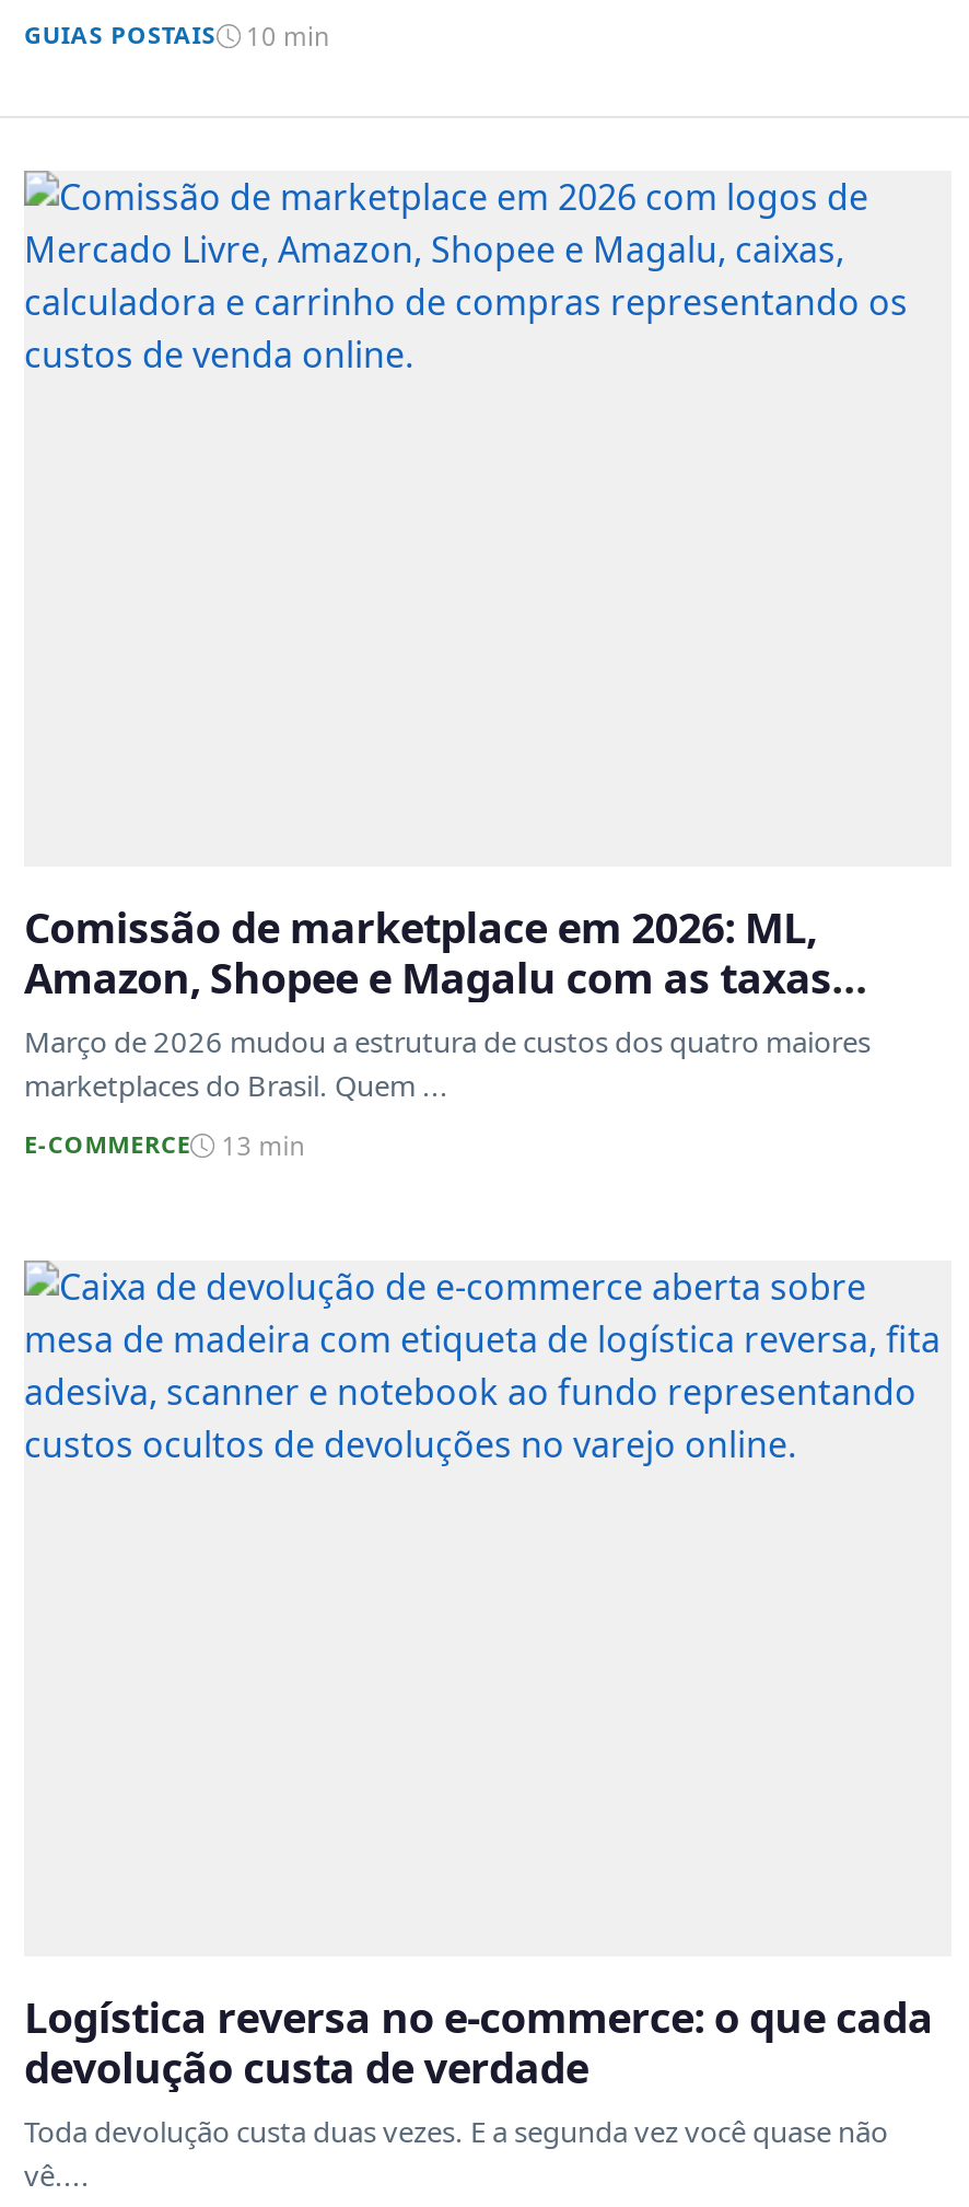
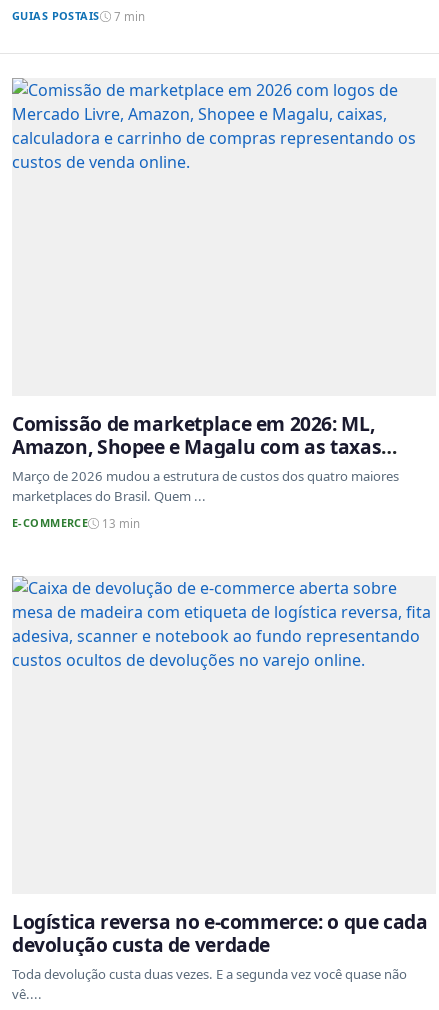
[24,18,329,52] GUIAS POSTAIS 10 min -> [12,8,144,24] GUIAS POSTAIS 7 min

